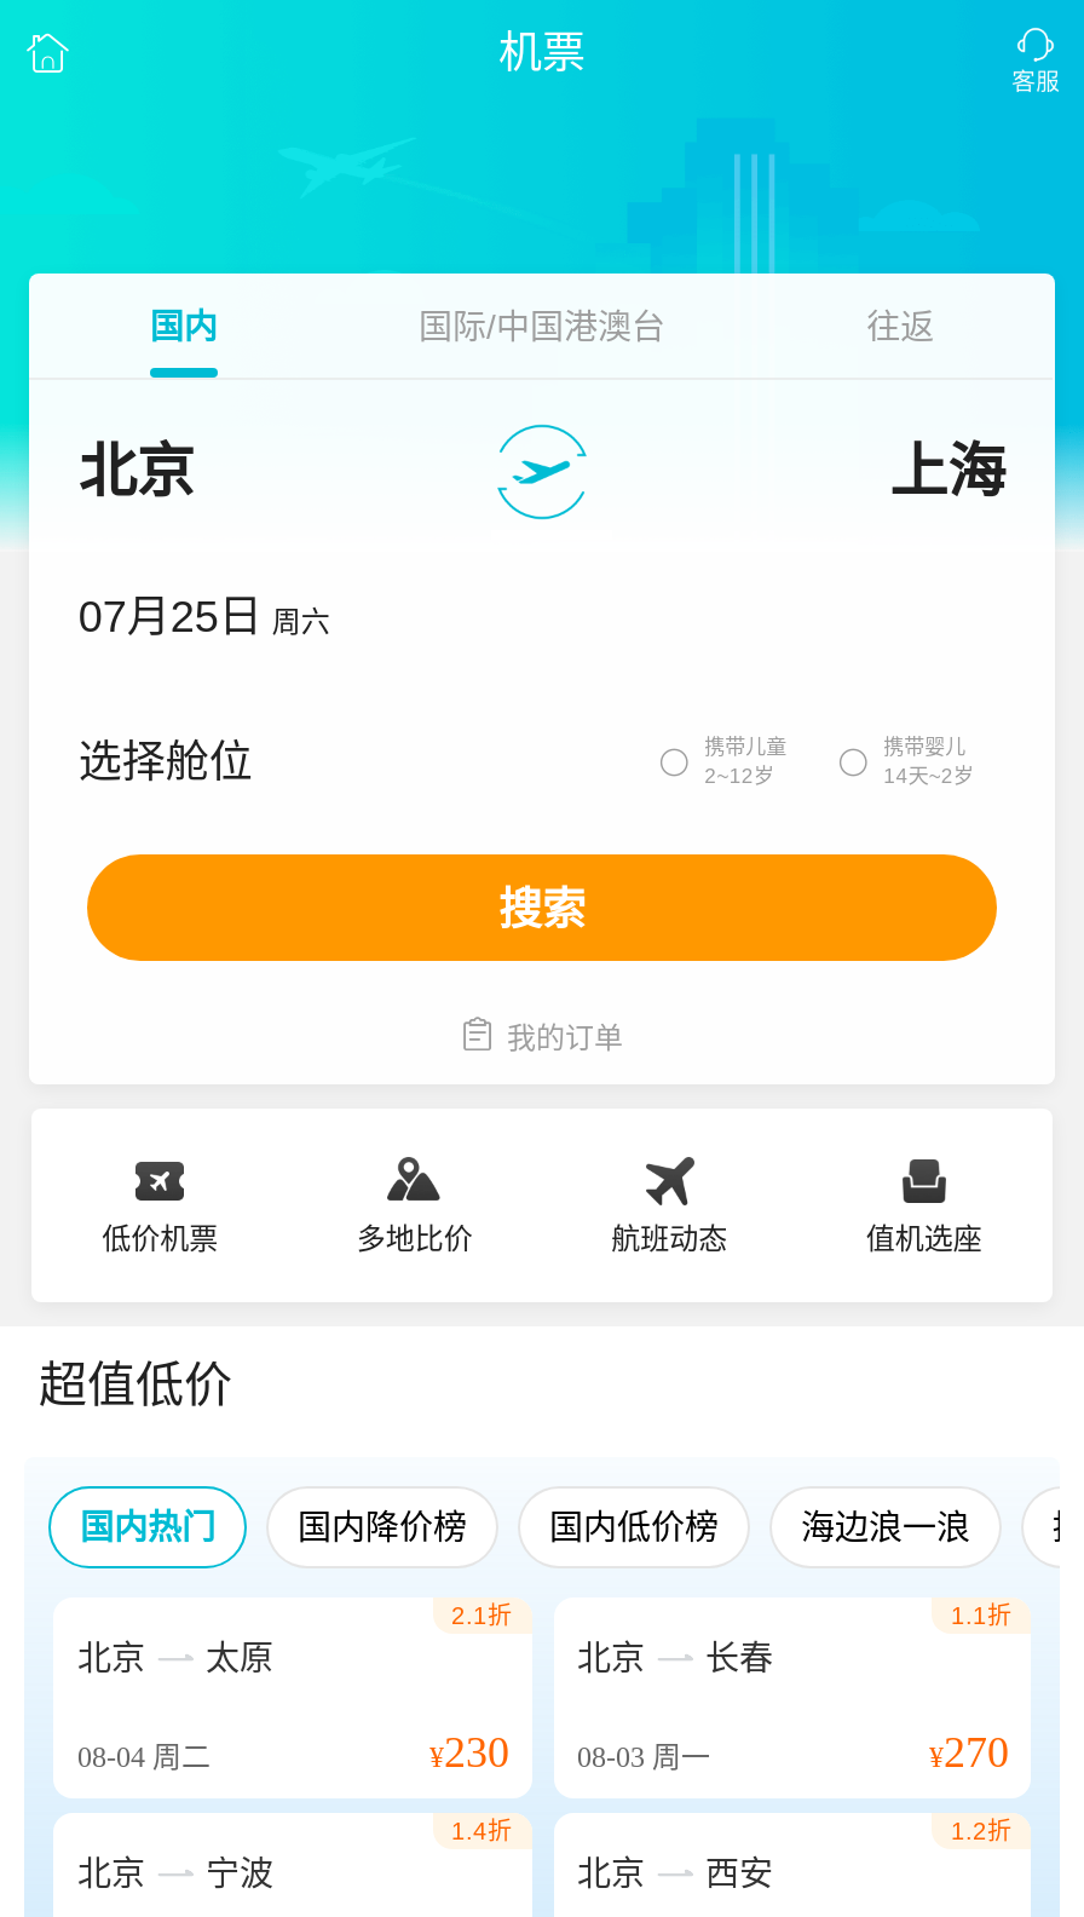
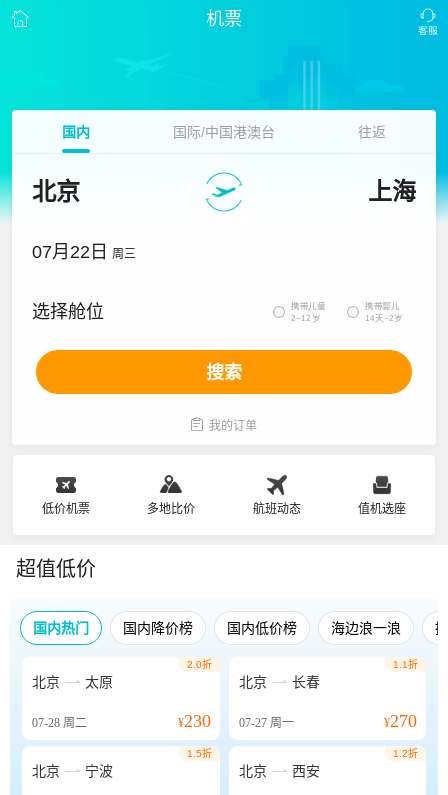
[78,593,330,641] 07月25日 周六 -> [32,242,136,262] 07月22日 周三
[451,1602,512,1629] 2.1折 -> [186,659,211,670] 2.0折
[77,1740,211,1774] 08-04周二 -> [32,716,87,730] 07-28周二
[429,1728,710,1777] ¥230 08-03周一 -> [177,711,293,731] ¥230 07-27周一
[451,1818,512,1844] 1.4折 -> [186,748,211,759] 1.5折

